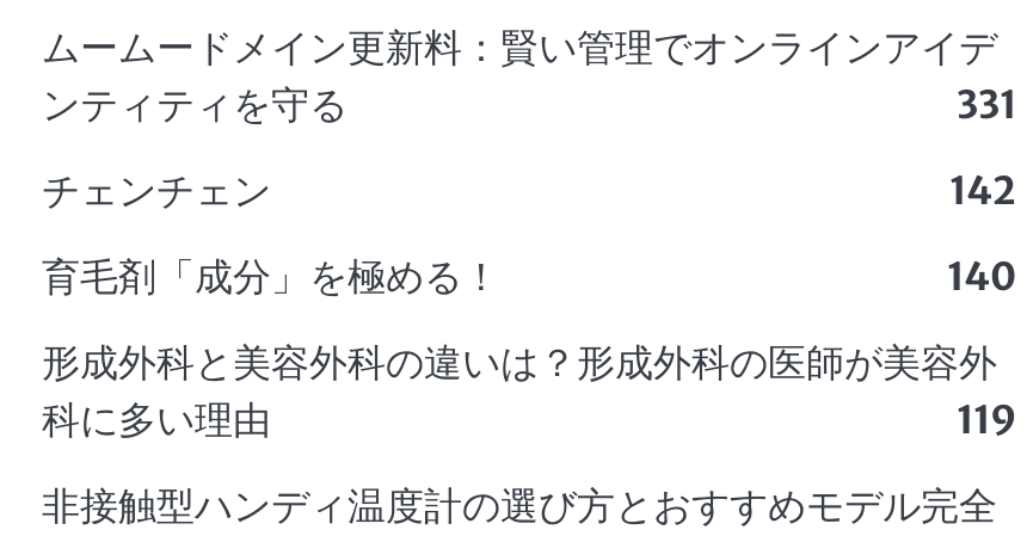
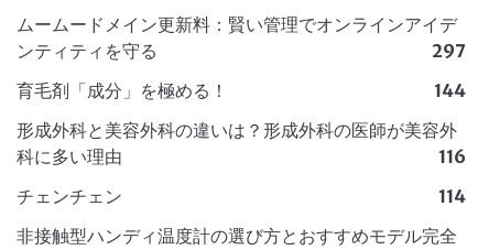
[949,80,1016,213] 331 | 142 -> [432,39,466,61] 297
moved [42,165,271,213] -> [17,185,122,207]: チェンチェン
moved [42,251,997,442] -> [17,79,457,167]: 育毛剤「成分」を極める！ | 形成外科と美容外科の違いは？形成外科の医師が美容外 | 科に多い理由
[947,251,1016,299] 140 -> [434,79,466,101] 144
[957,395,1016,442] 119 -> [438,145,466,207] 116 | 114

